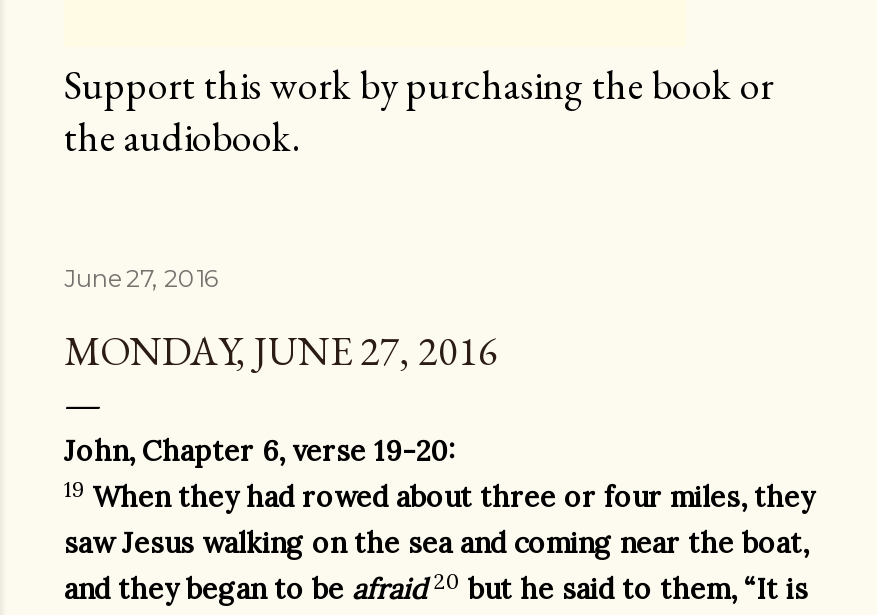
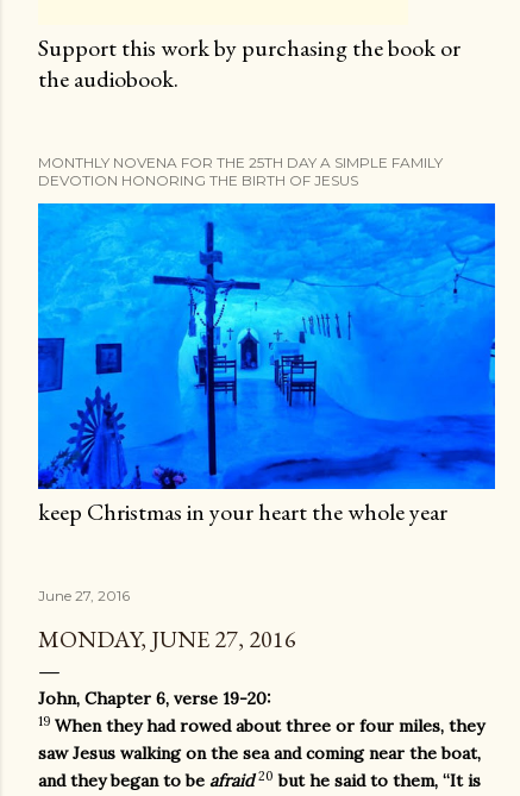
none -> [37,202,496,527] [image] | keep Christmas in your heart the whole year
none -> [38,153,443,189] MONTHLY NOVENA FOR THE 25TH DAY A SIMPLE FAMILY | DEVOTION HONORING THE BIRTH OF JESUS

